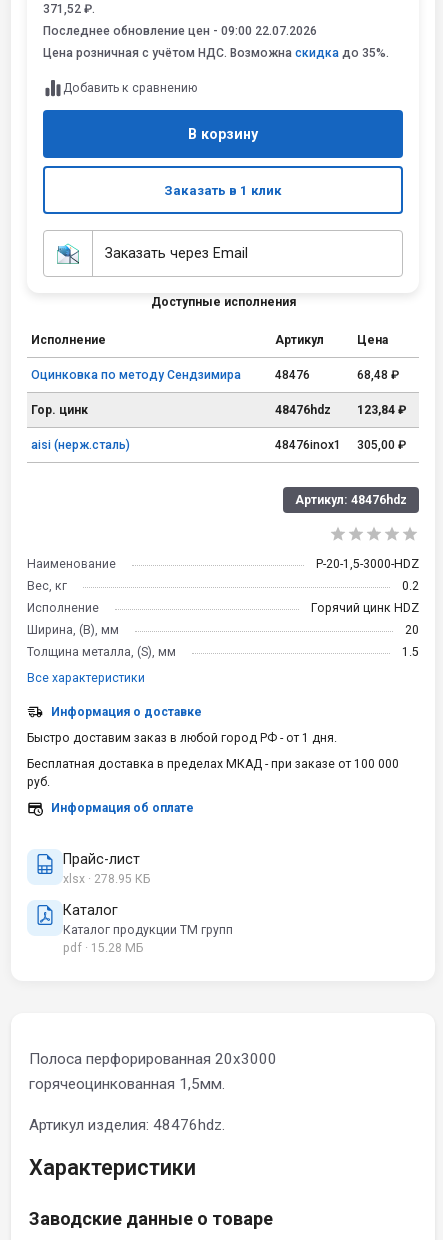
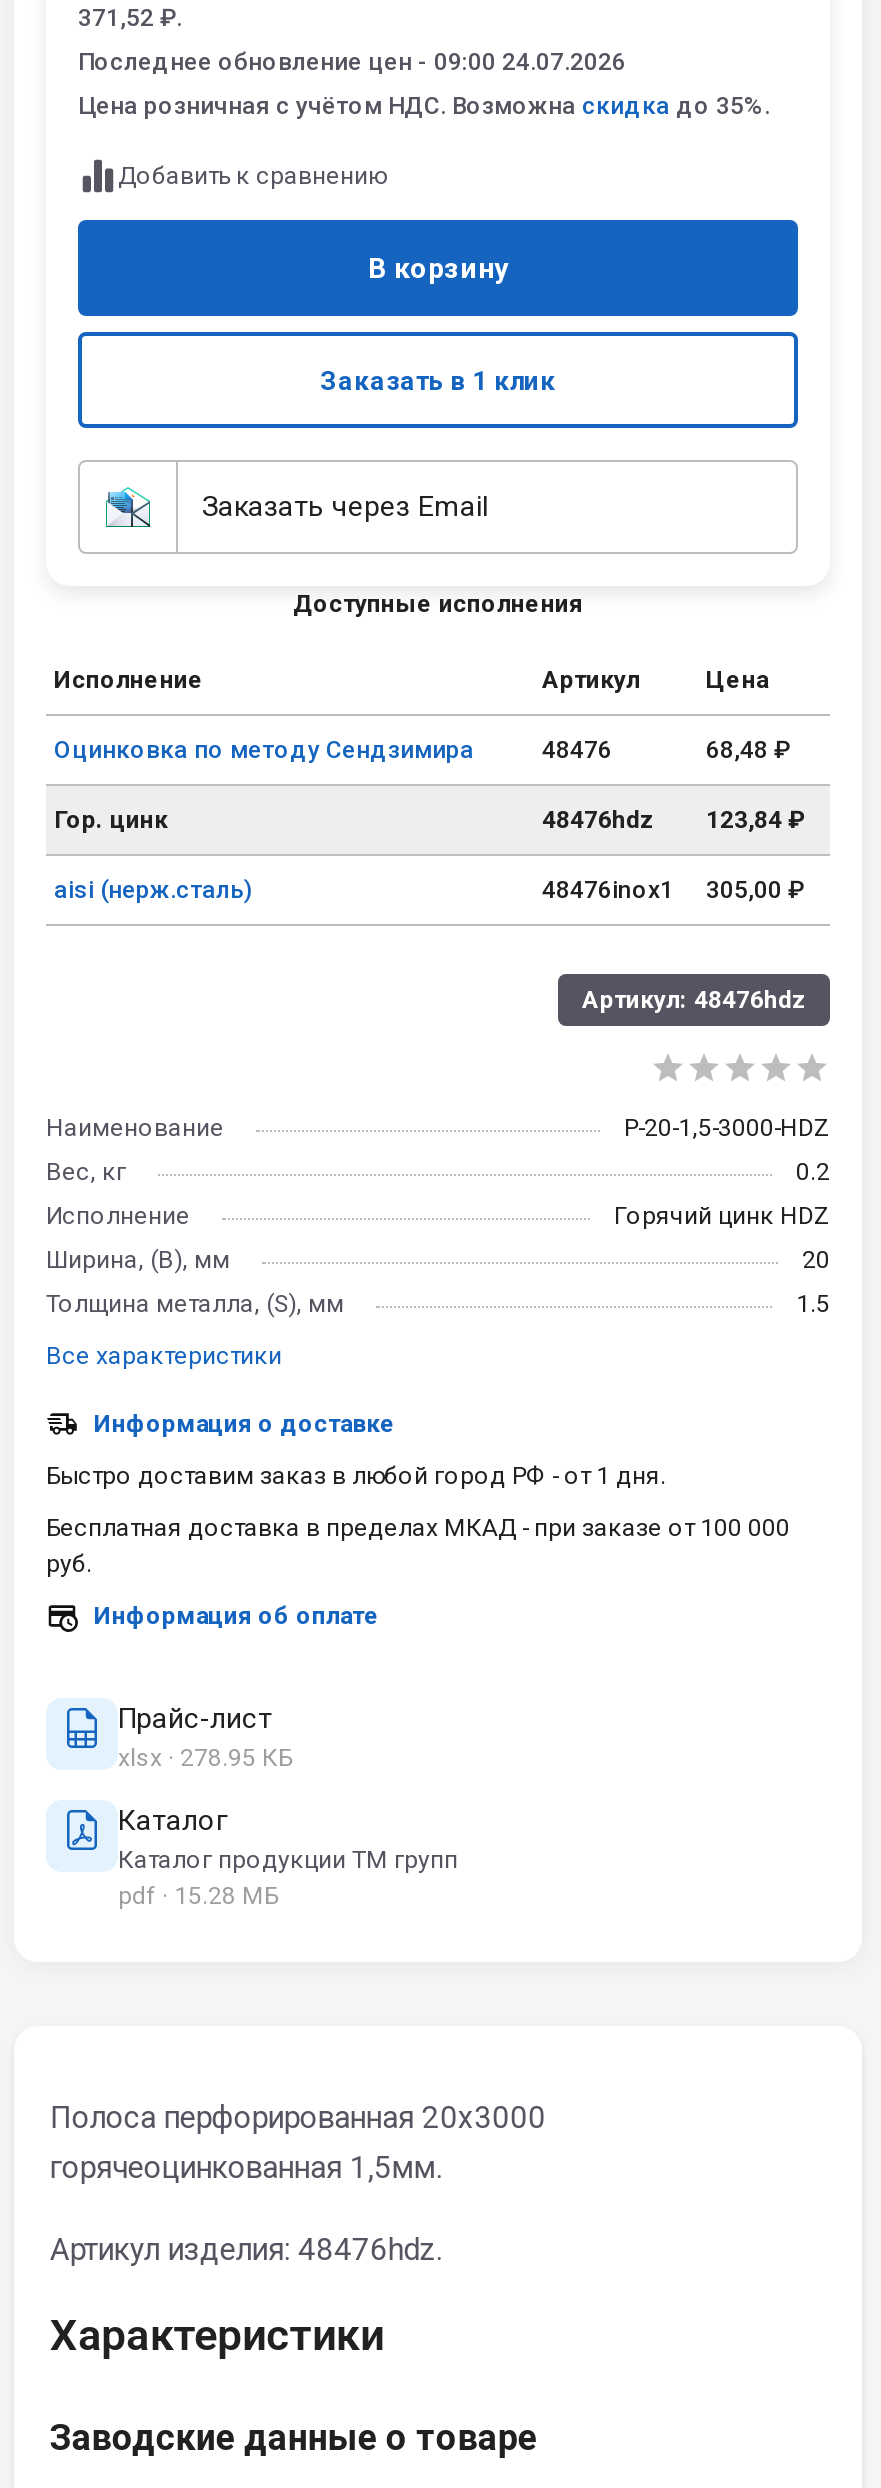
[43,24,317,38] Последнее обновление цен - 09:00 22.07.2026 -> [78,48,626,76] Последнее обновление цен - 09:00 24.07.2026

